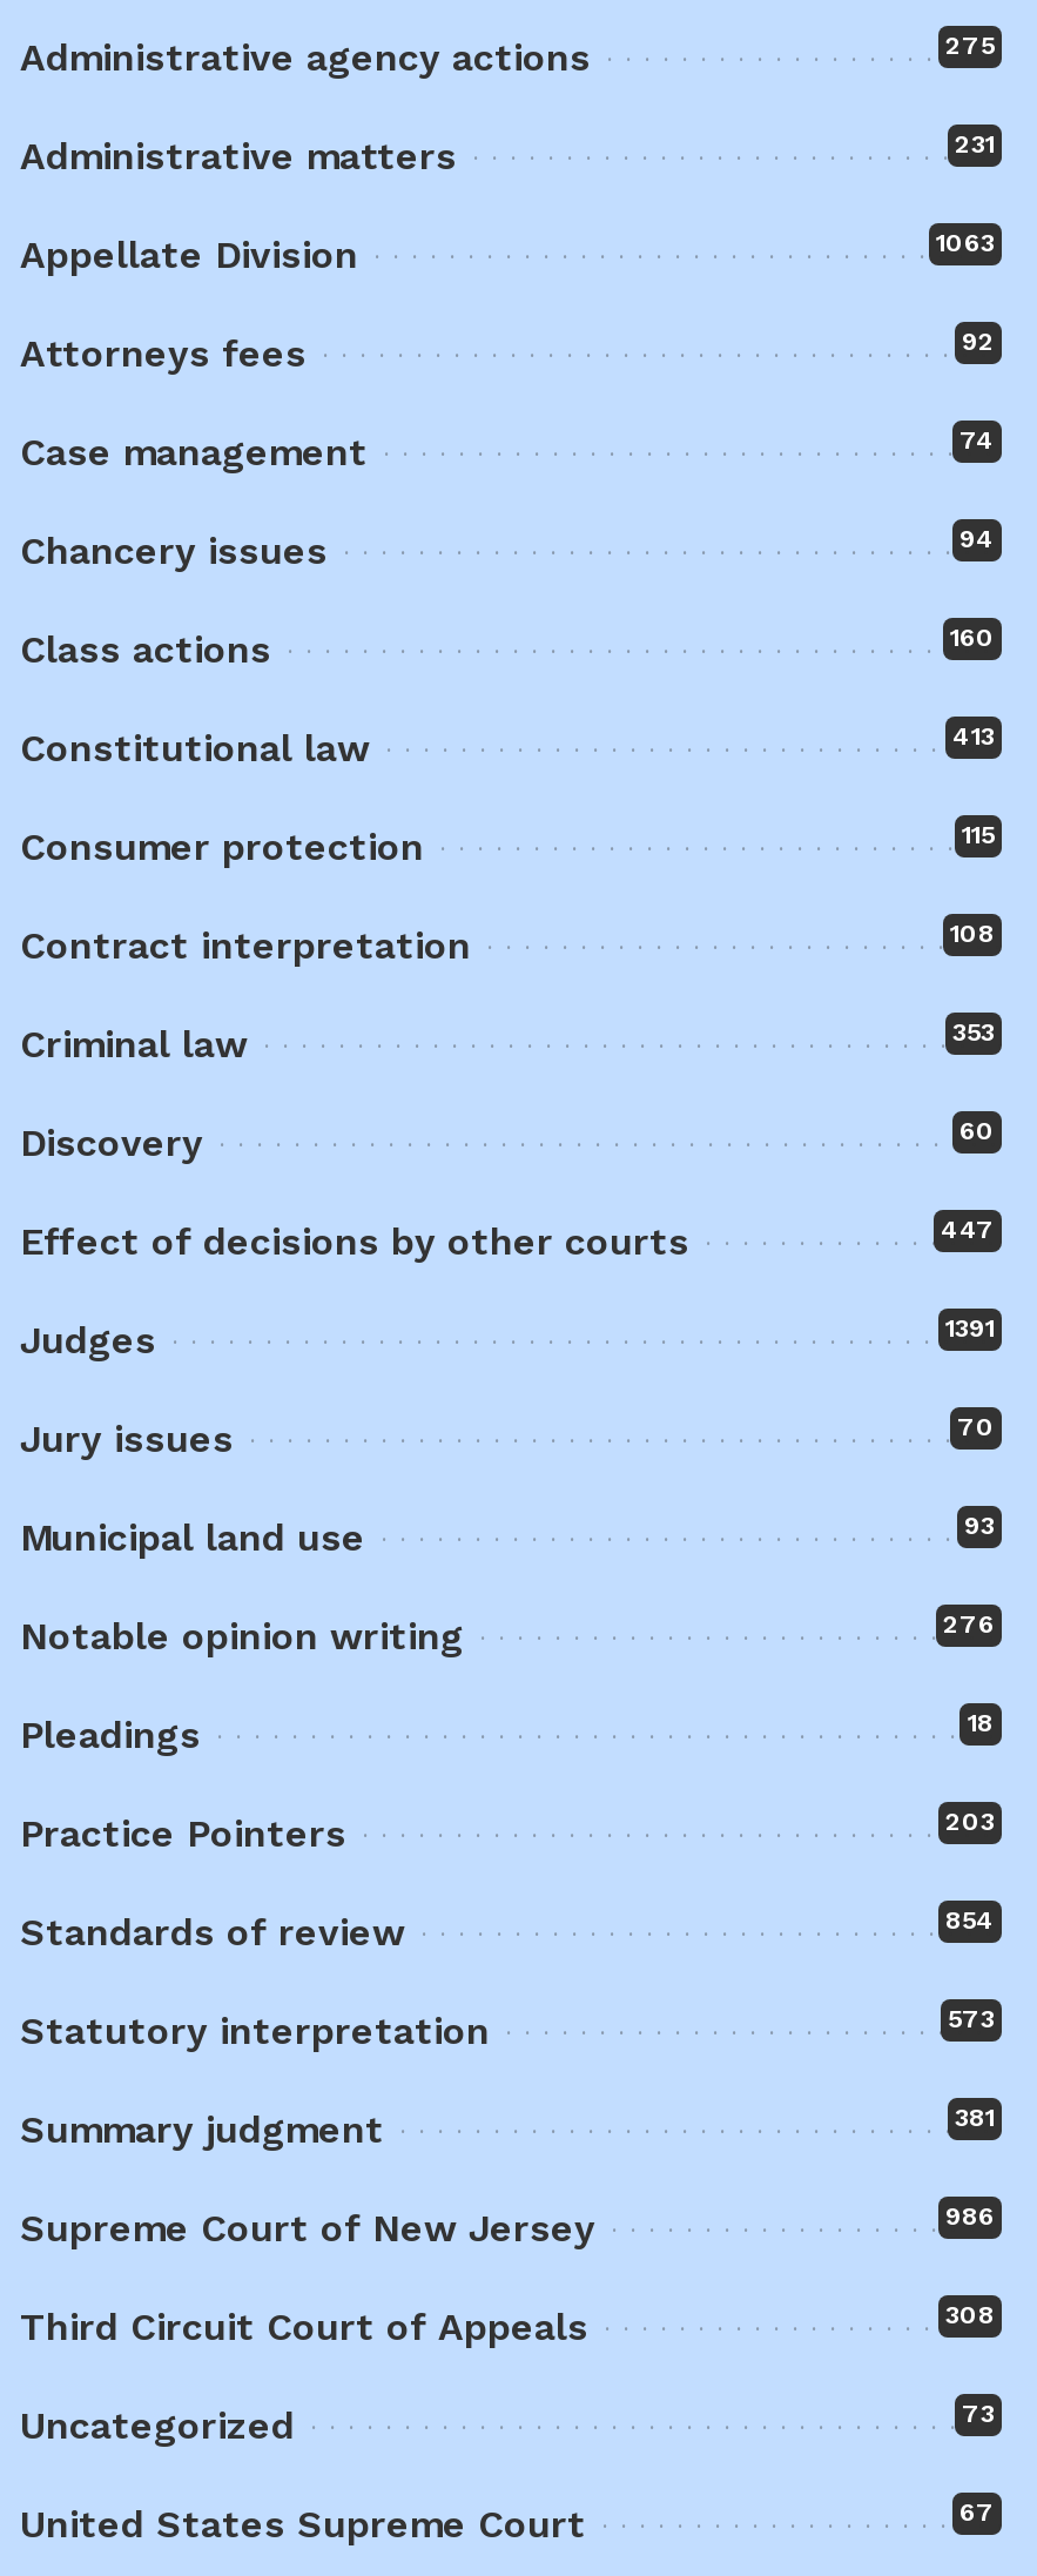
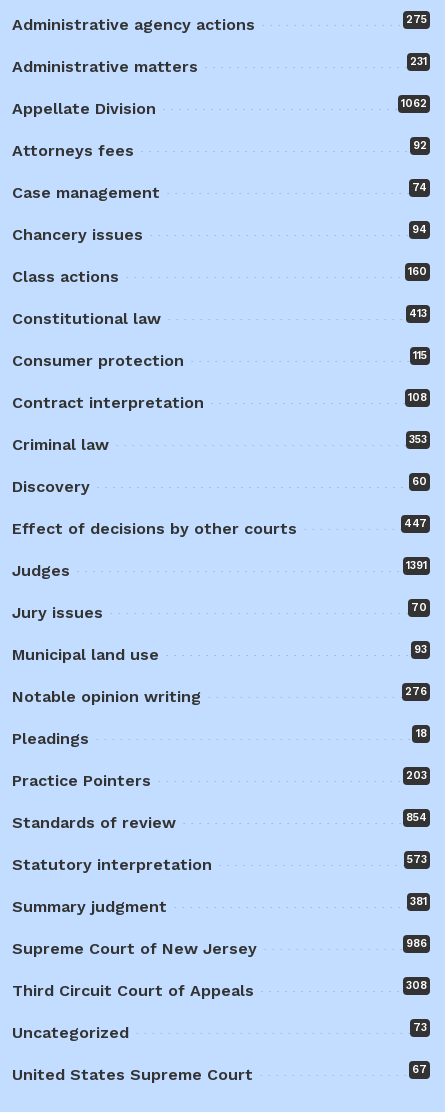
[936,228,995,258] 1063 -> [401,97,427,110] 1062

